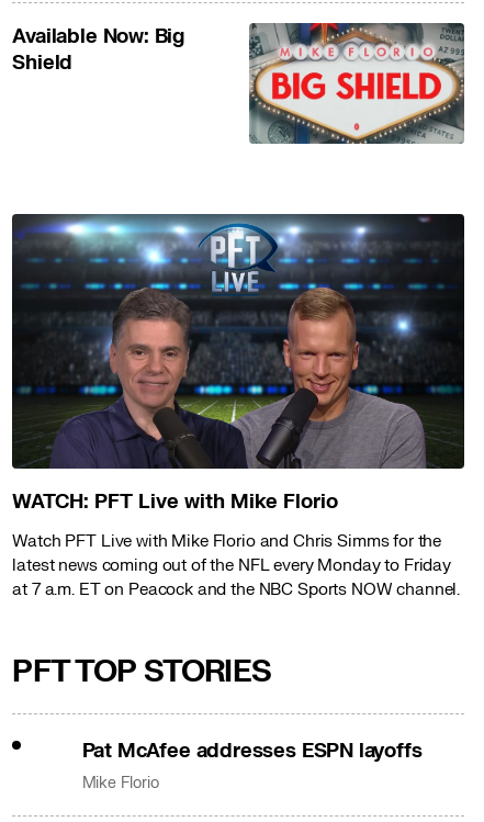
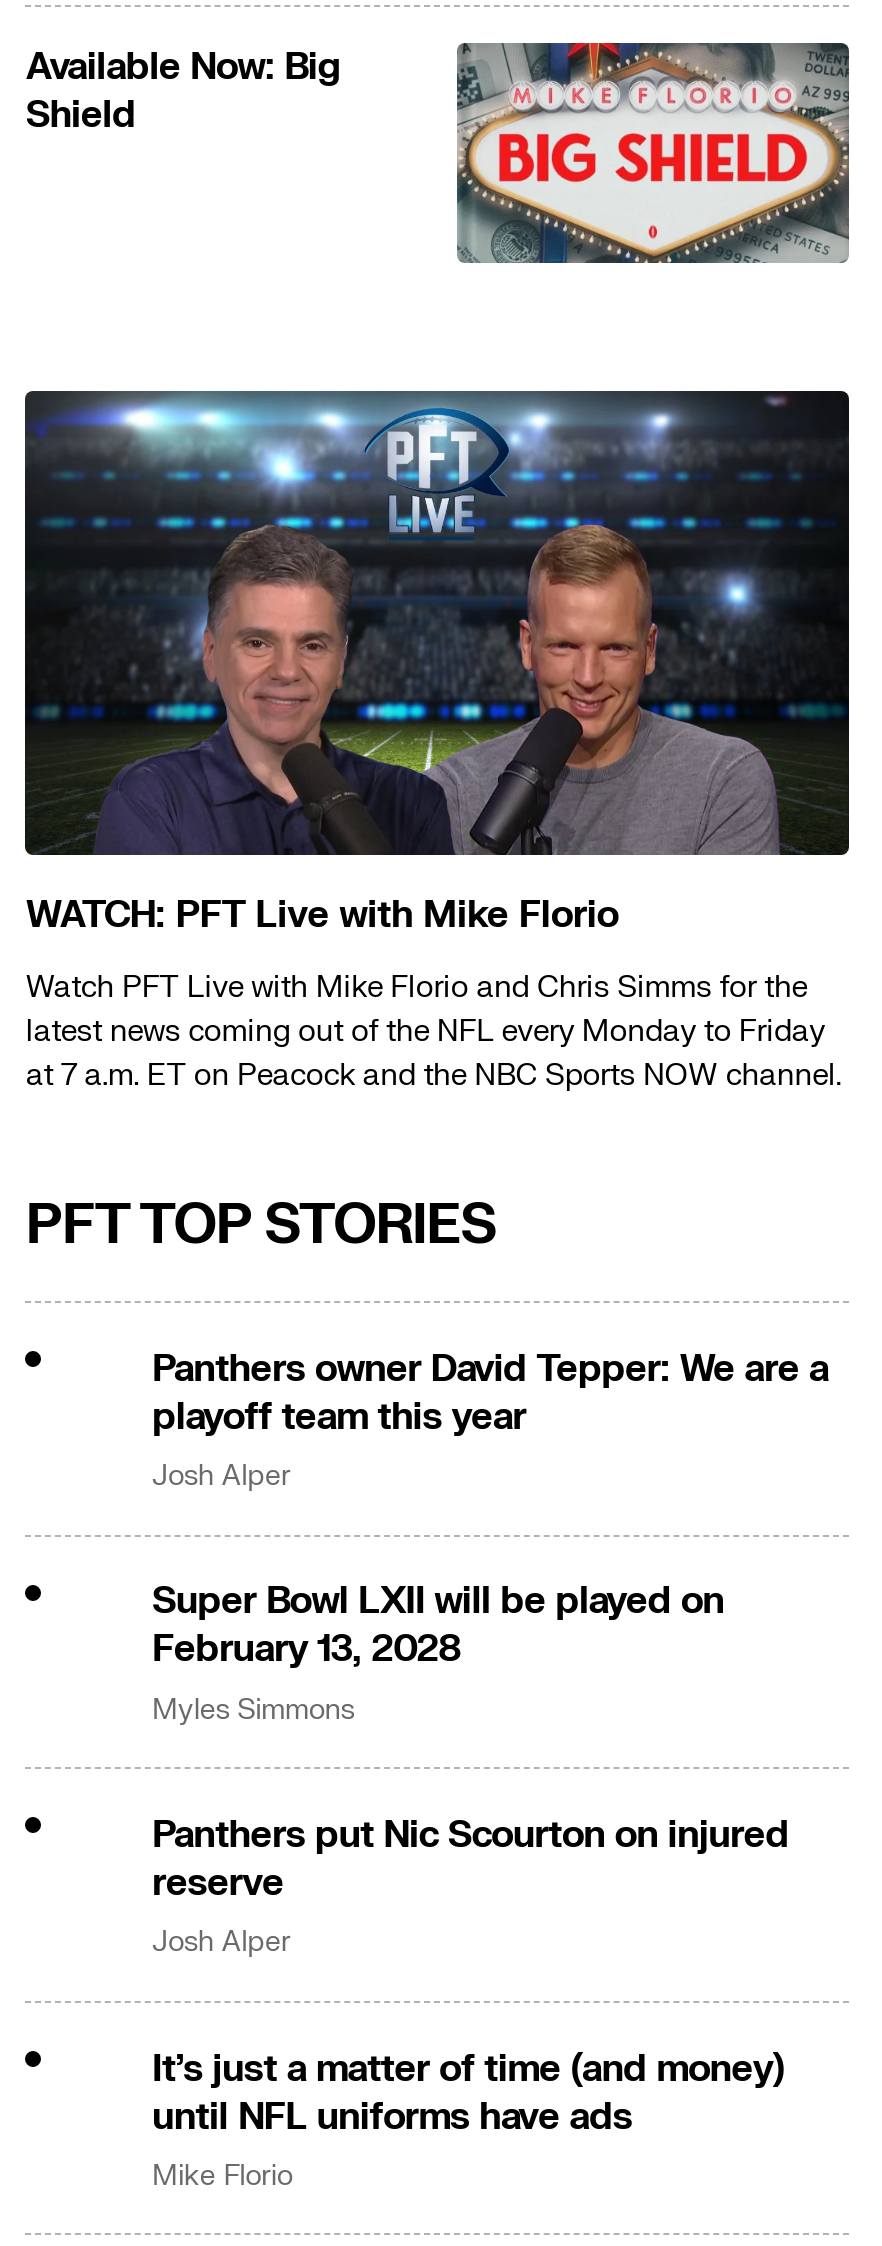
[82,737,422,764] Pat McAfee addresses ESPN layoffs -> [152,1345,828,2140] Panthers owner David Tepper: We are a | playoff team this year | Josh Alper | Super Bowl LXII will be played on | February 13, 2028 | Myles Simmons | Panthers put Nic Scourton on injured | reserve | Josh Alper | It’s just a matter of time (and money) | until NFL uniforms have ads

